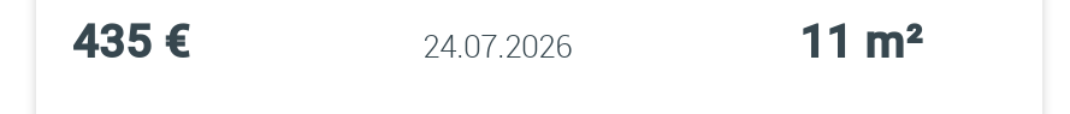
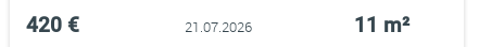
[72,13,572,69] 435 € | 24.07.2026 -> [26,13,252,37] 420 € | 21.07.2026

